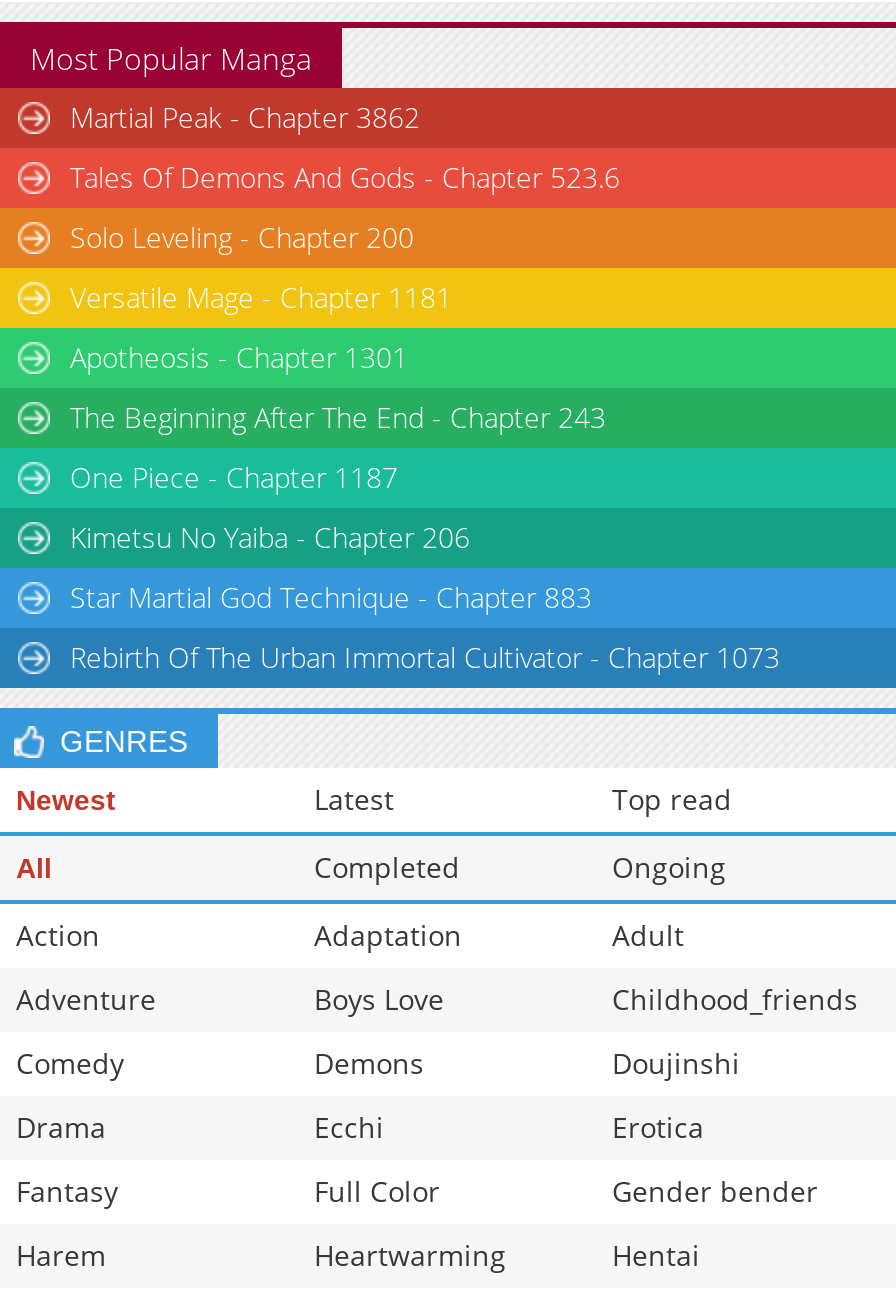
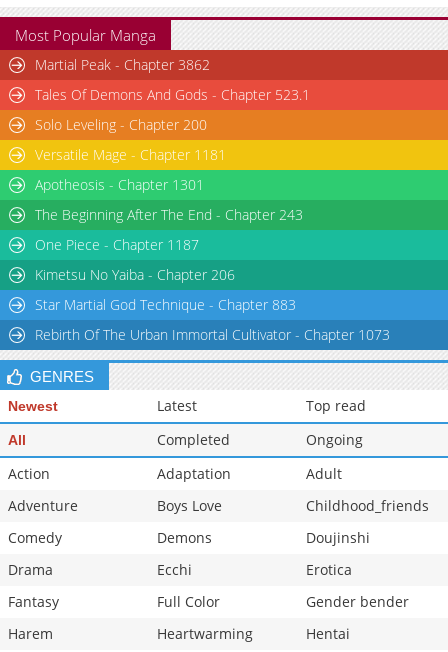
[70,159,620,197] Tales Of Demons And Gods - Chapter 523.6 -> [35,85,310,104] Tales Of Demons And Gods - Chapter 523.1

